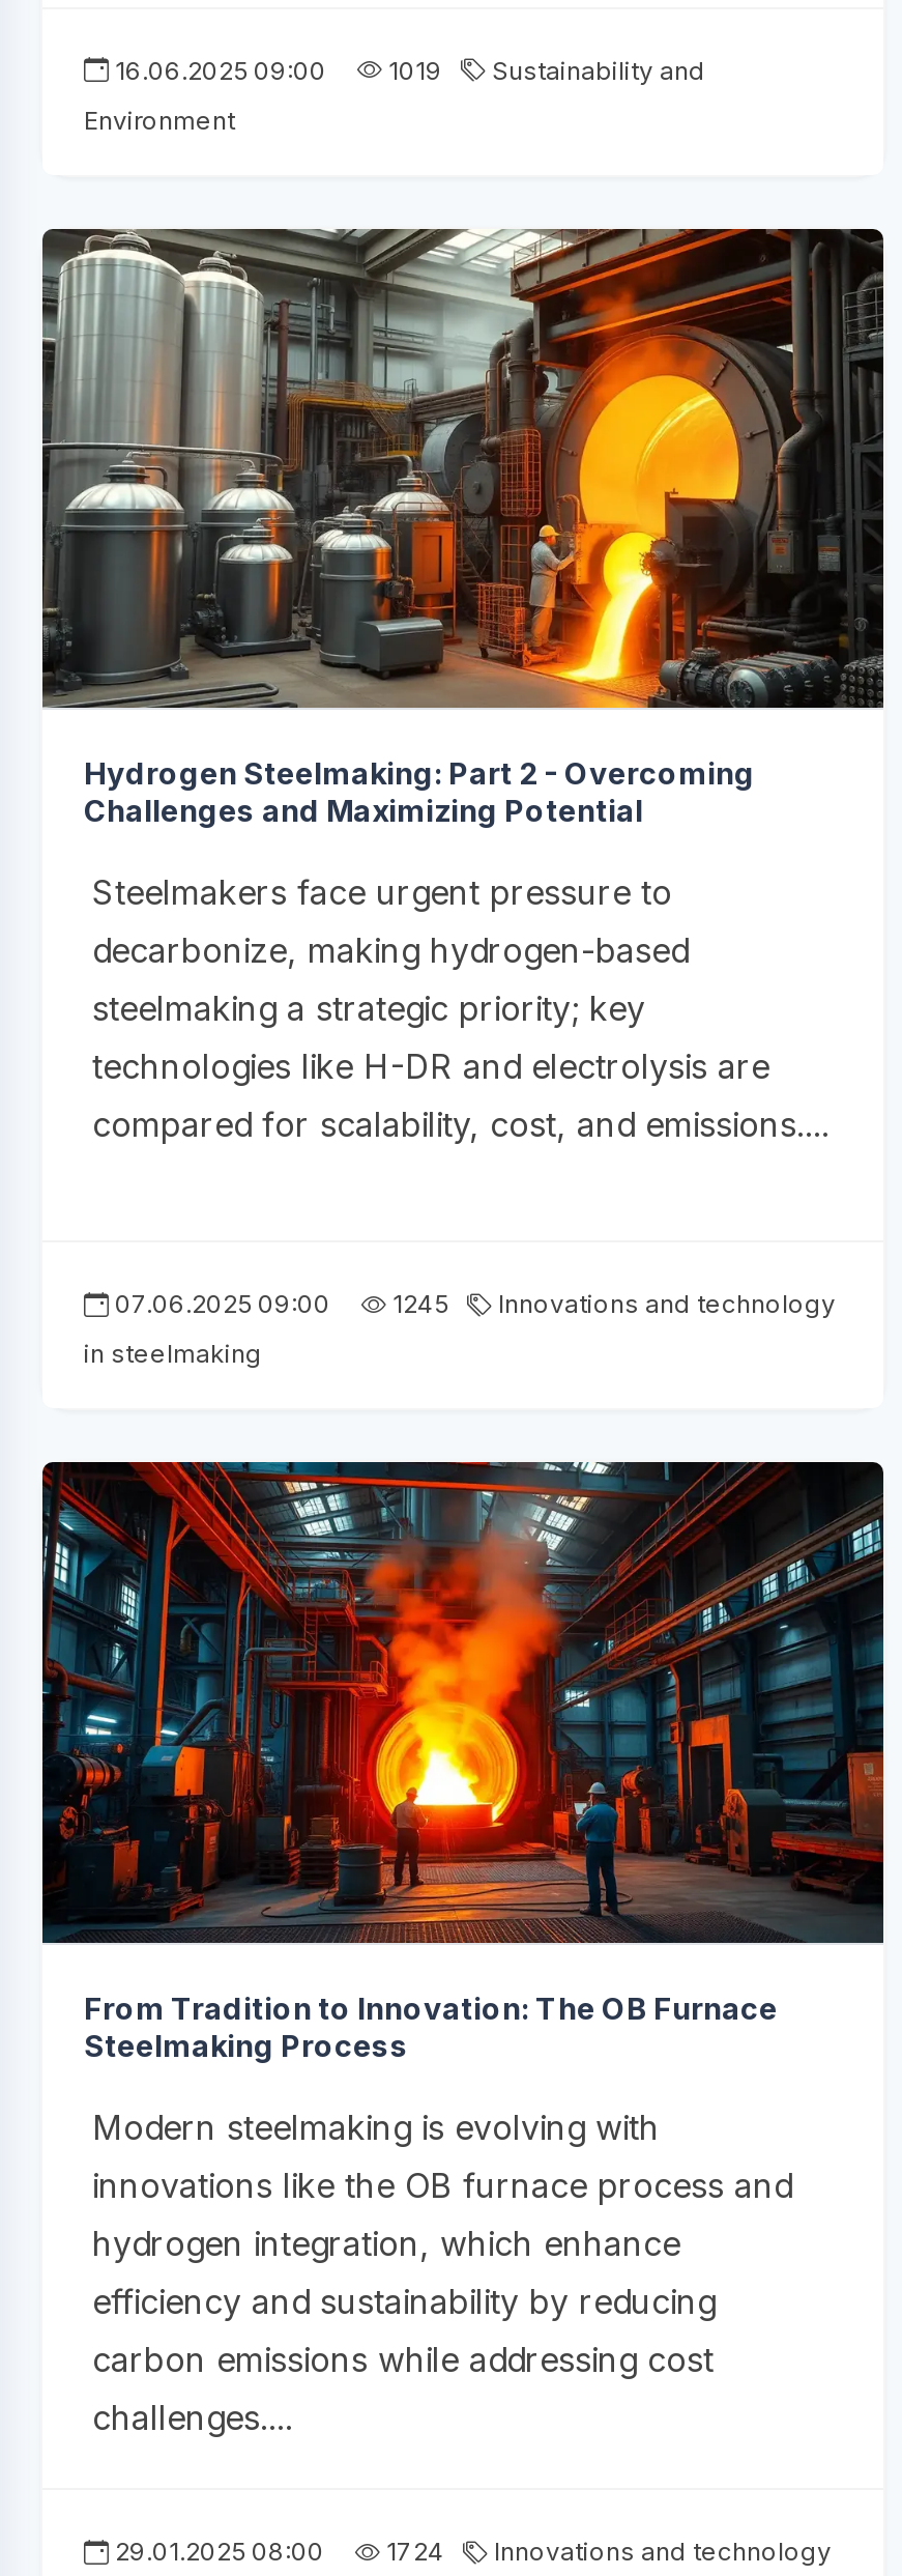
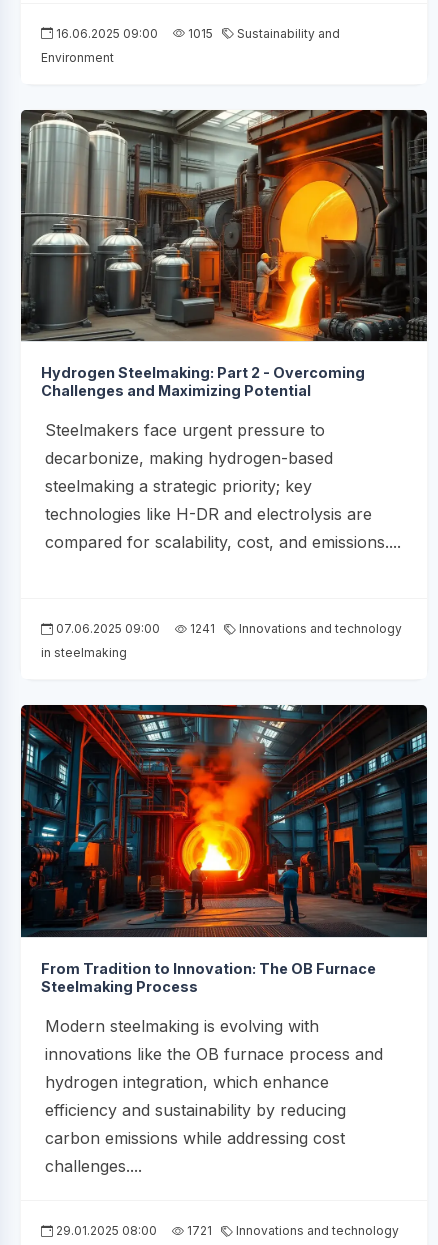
[109,54,705,85] 16.06.2025 09:00 1019 Sustainability and -> [53,26,340,41] 16.06.2025 09:00 1015 Sustainability and
[109,1289,836,1320] 07.06.2025 09:00 1245 Innovations and technology -> [53,621,402,636] 07.06.2025 09:00 1241 Innovations and technology
[109,2536,832,2567] 29.01.2025 08:00 1724 Innovations and technology -> [53,1223,399,1238] 29.01.2025 08:00 1721 Innovations and technology

